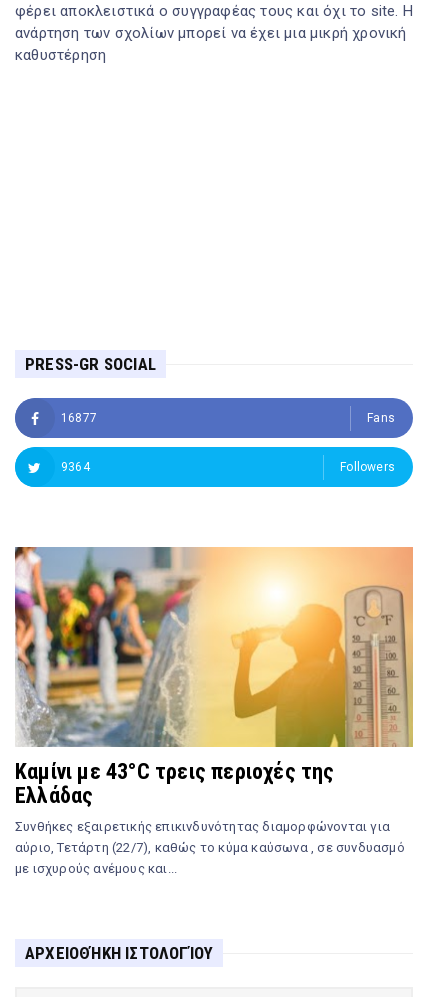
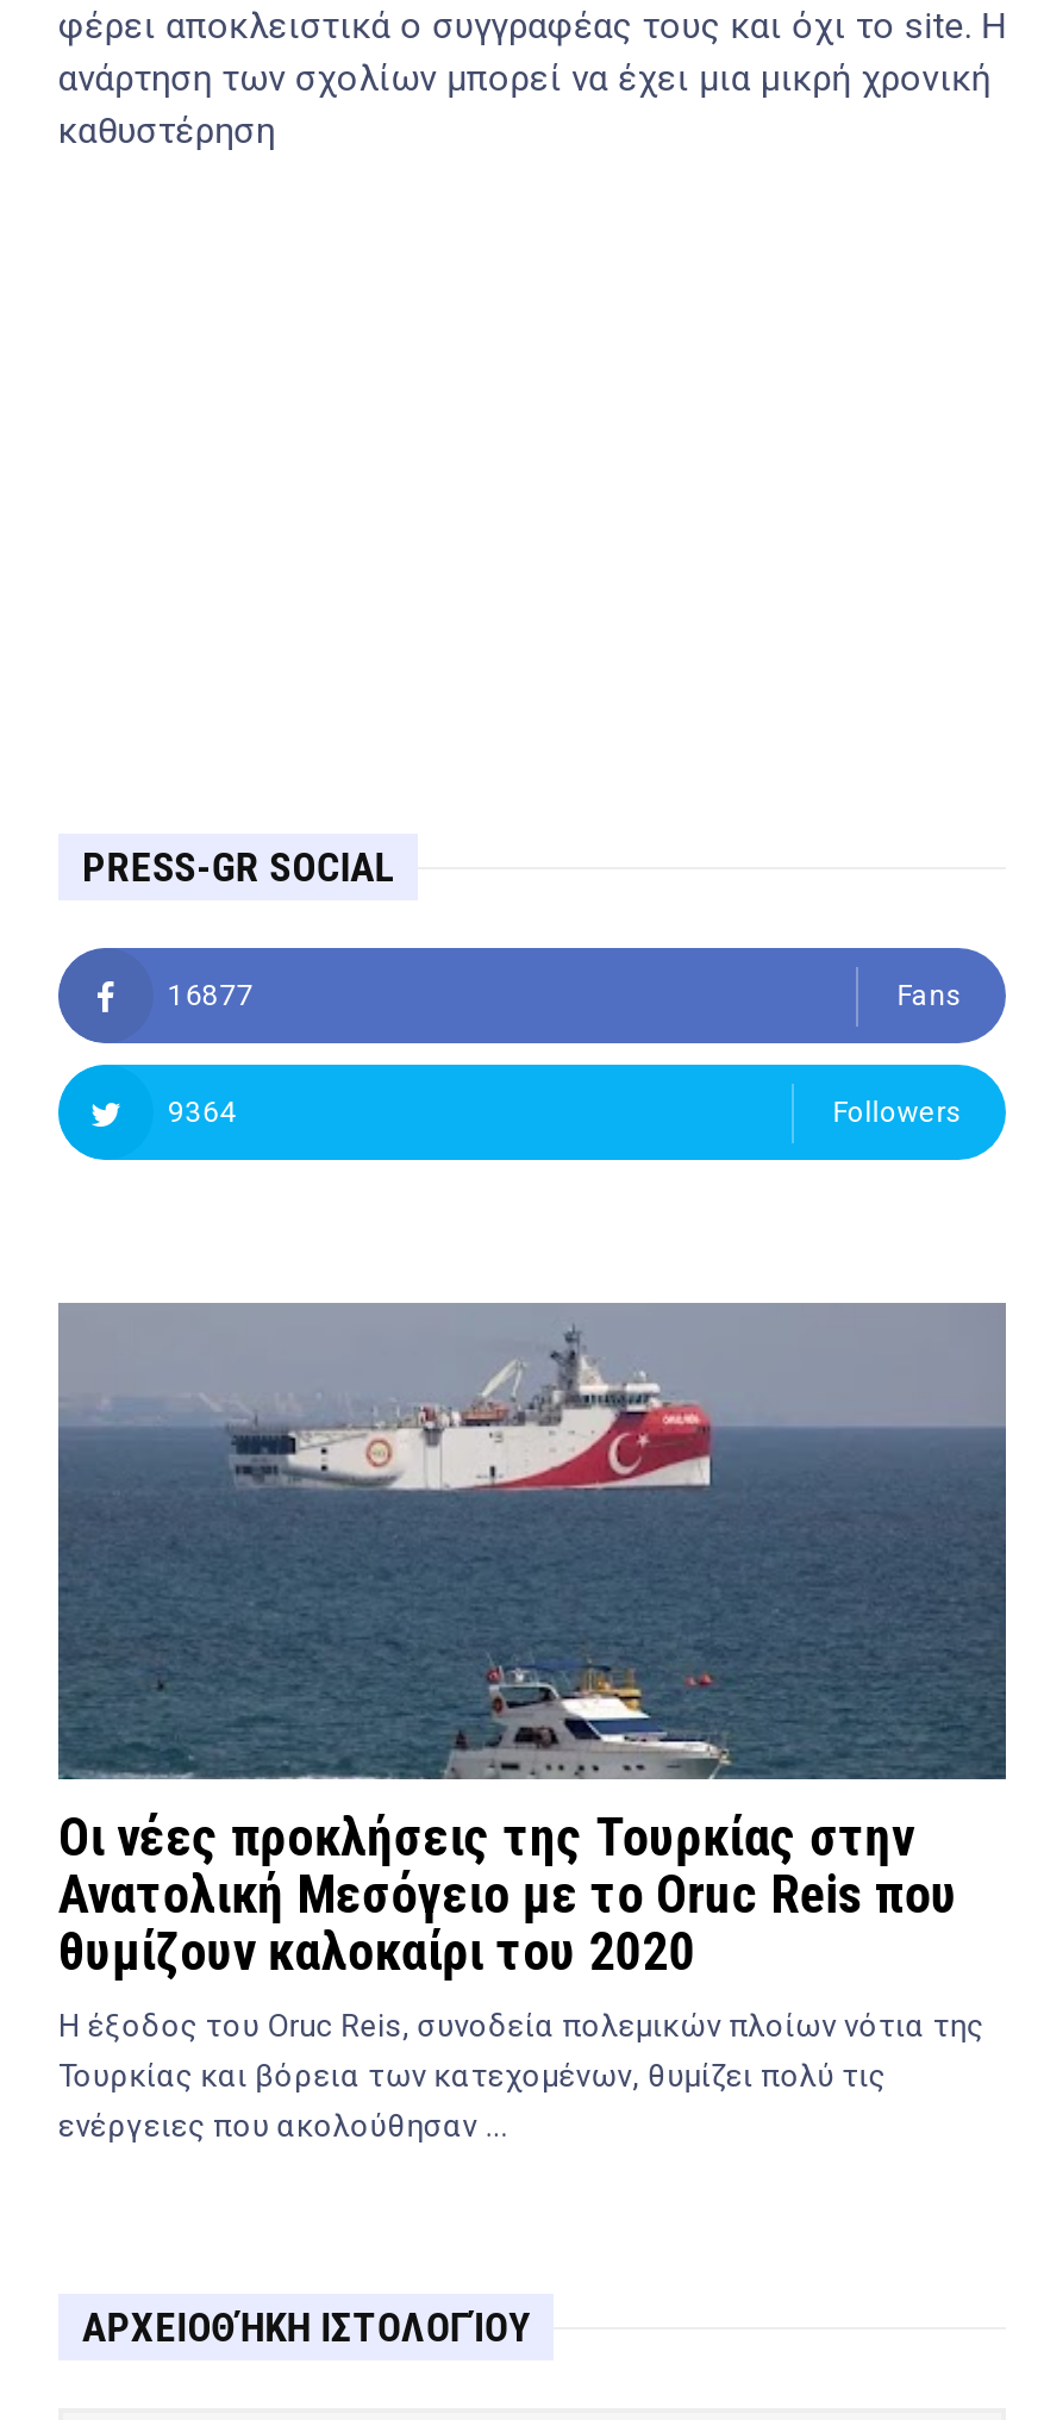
[14,546,414,876] [image] | Καμίνι με 43°C τρεις περιοχές της | Ελλάδας | Συνθήκες εξαιρετικής επικινδυνότητας διαμορφώνονται για | αύριο, Τετάρτη (22/7), καθώς το κύμα καύσωνα , σε συνδυασμό | με ισχυρούς ανέμους και... -> [56,1301,1008,2144] [image] | Οι νέες προκλήσεις της Τουρκίας στην | Ανατολική Μεσόγειο με το Oruc Reis που | θυμίζουν καλοκαίρι του 2020 | Η έξοδος του Oruc Reis, συνοδεία πολεμικών πλοίων νότια της | Τουρκίας και βόρεια των κατεχομένων, θυμίζει πολύ τις | ενέργειες που ακολούθησαν ...

